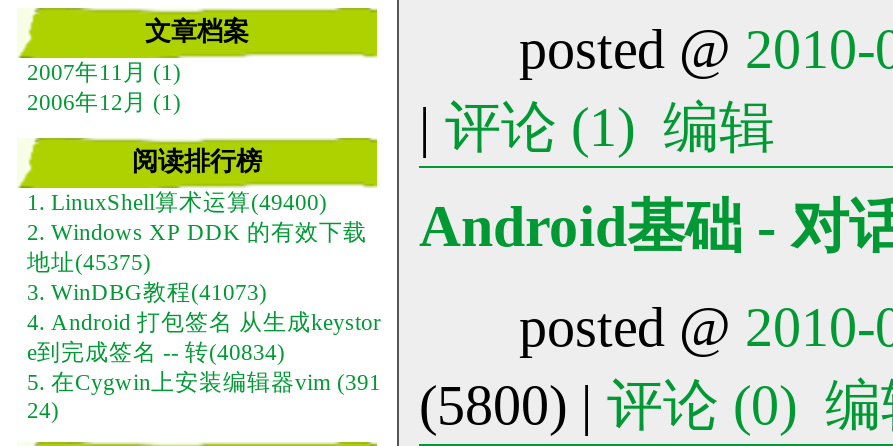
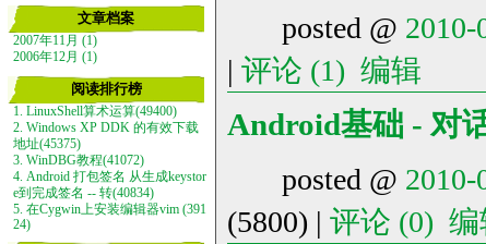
[27,280,267,304] 3. WinDBG教程(41073) -> [13,154,144,167] 3. WinDBG教程(41072)

